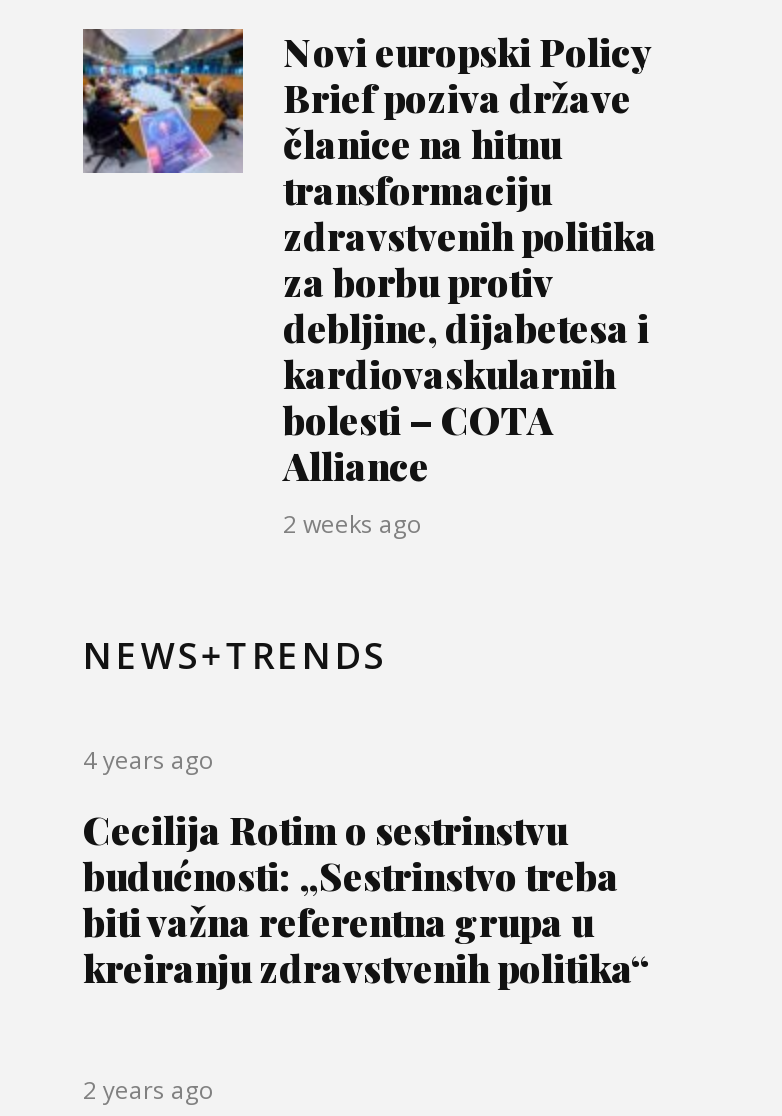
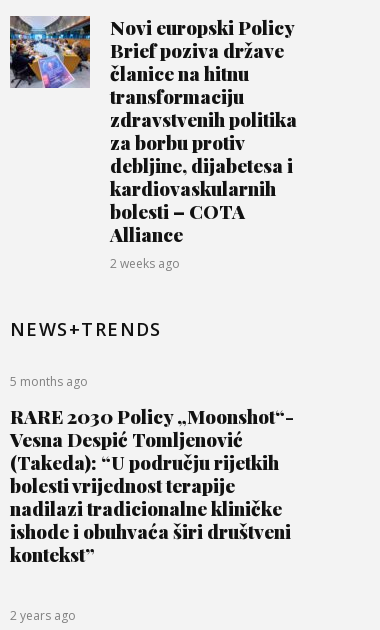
[83,742,215,776] 4 years ago -> [10,373,88,390] 5 months ago
[83,802,651,992] Cecilija Rotim o sestrinstvu | budućnosti: „Sestrinstvo treba | biti važna referentna grupa u | kreiranju zdravstvenih politika“ -> [10,403,294,567] RARE 2030 Policy „Moonshot“- | Vesna Despić Tomljenović | (Takeda): “U području rijetkih | bolesti vrijednost terapije | nadilazi tradicionalne kliničke | ishode i obuhvaća širi društveni | kontekst”

